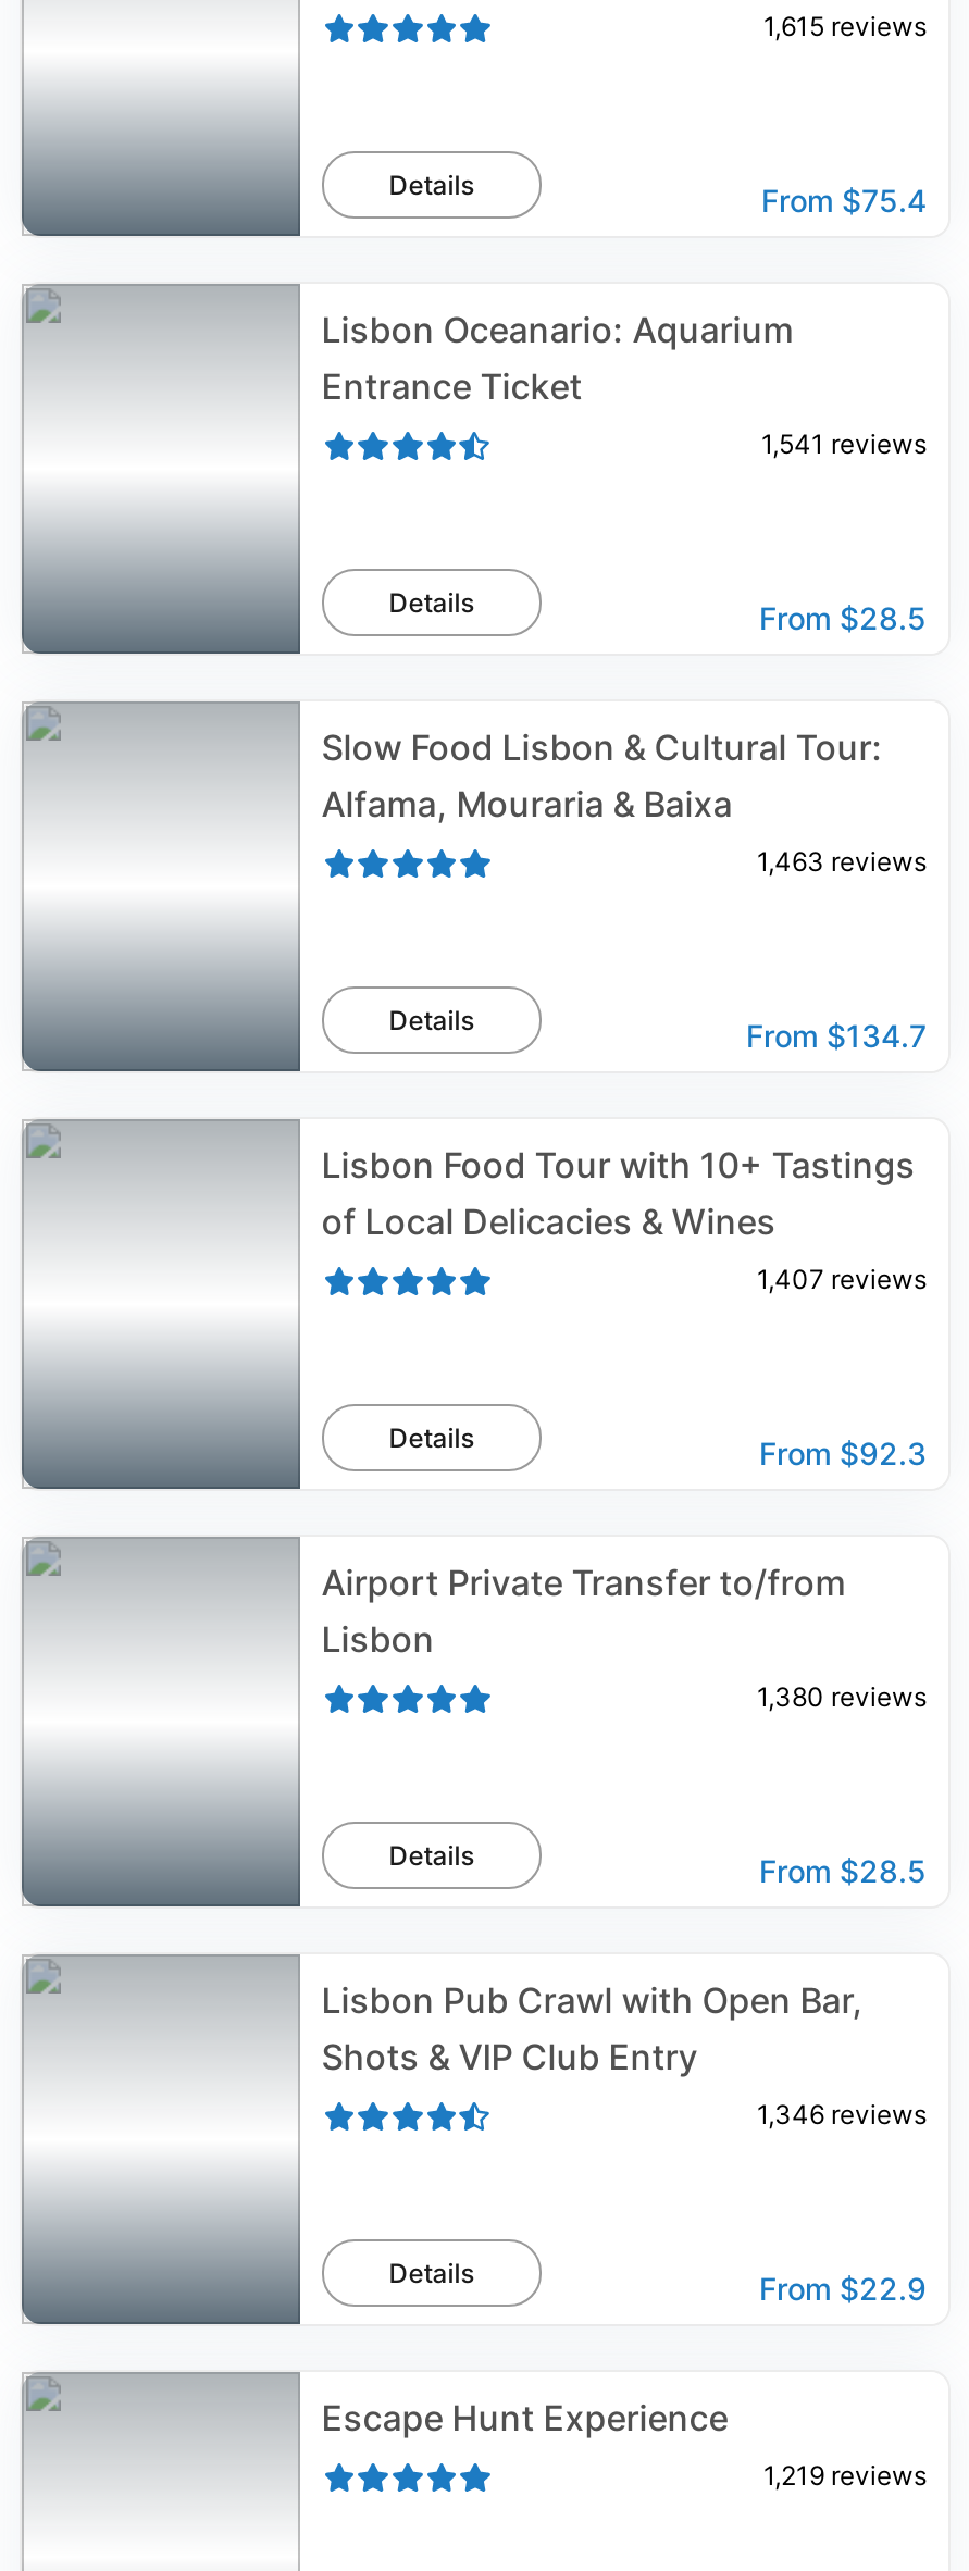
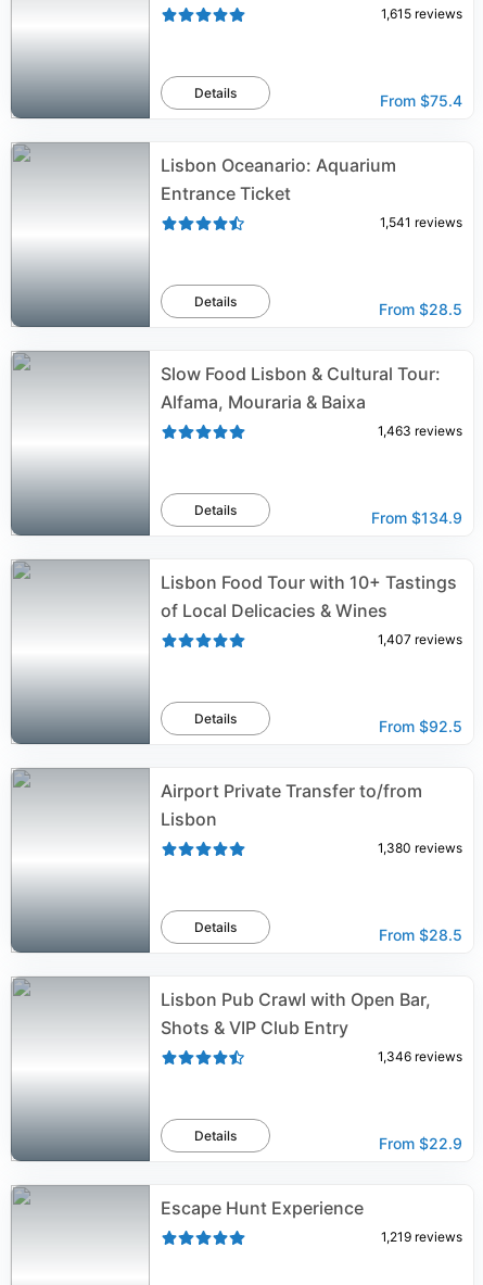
[746,1017,927,1054] From $134.7 -> [371,508,462,527] From $134.9
[759,1434,927,1471] From $92.3 -> [379,717,462,735] From $92.5

